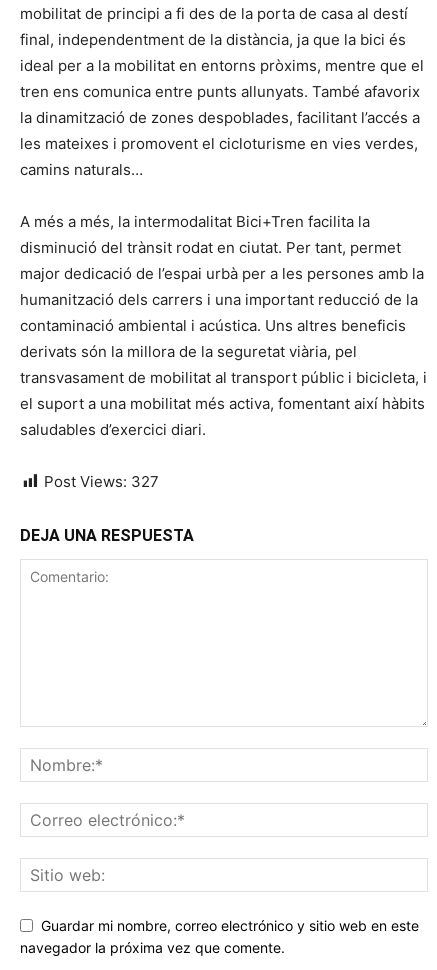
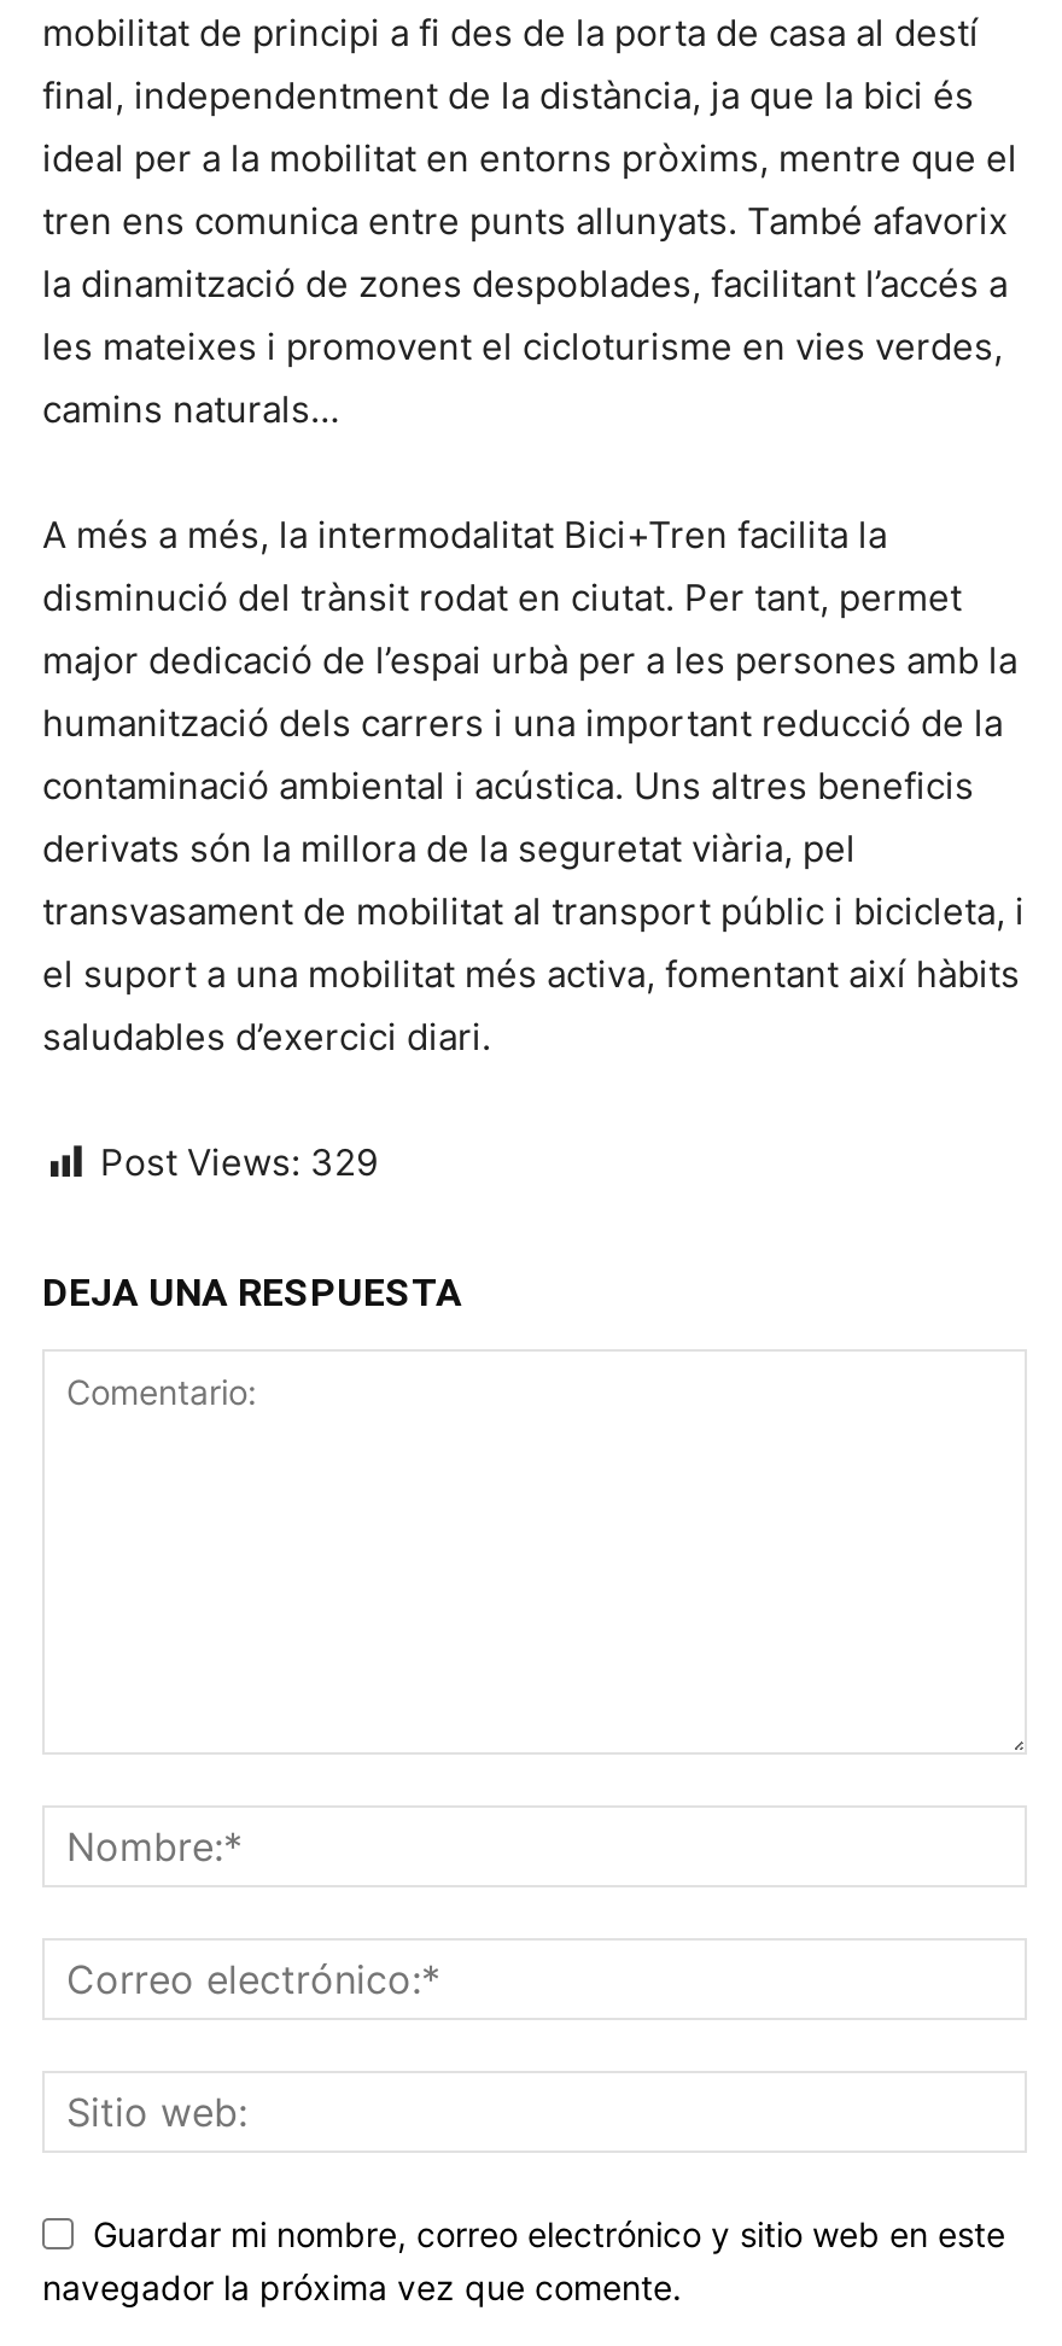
[44,472,159,491] Post Views: 327 -> [100,1139,378,1185] Post Views: 329

